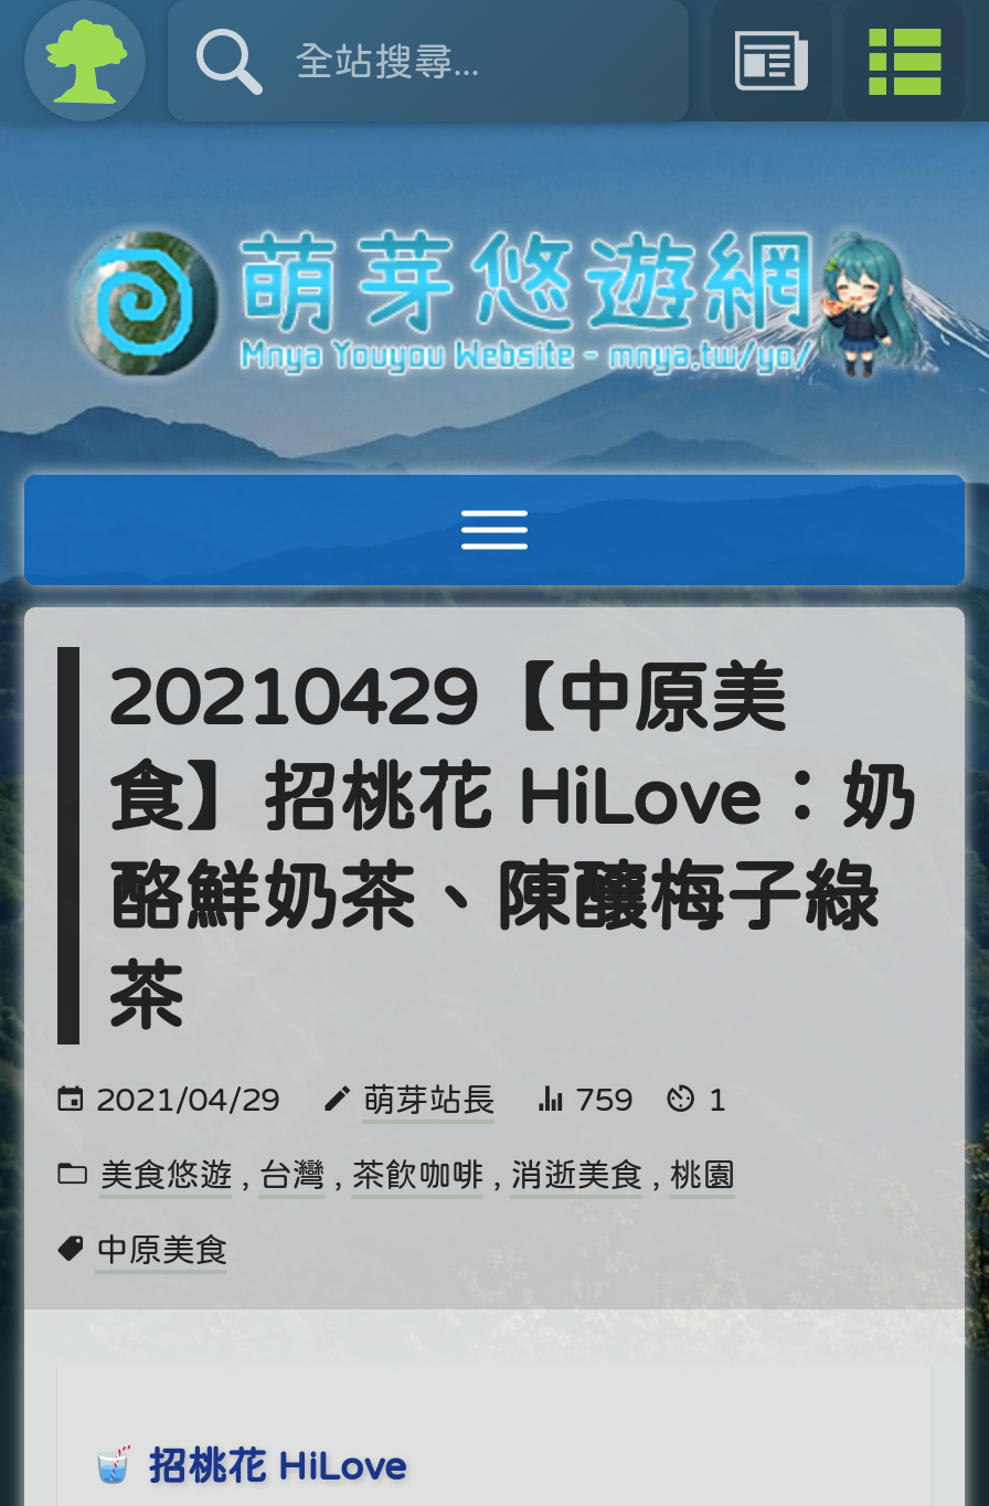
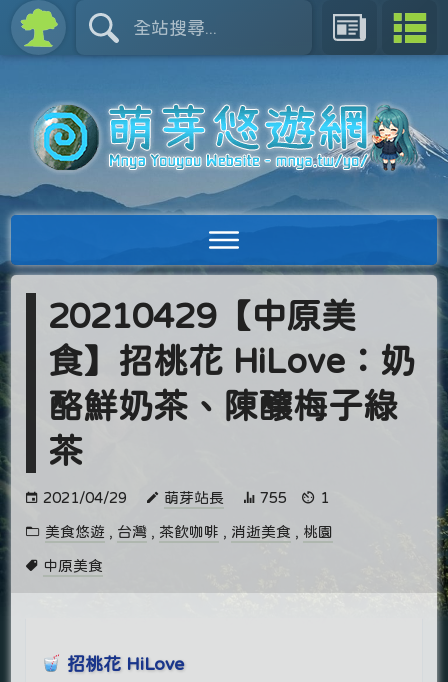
[566,1082,727,1115] 759 1 -> [256,490,329,505] 755 1

